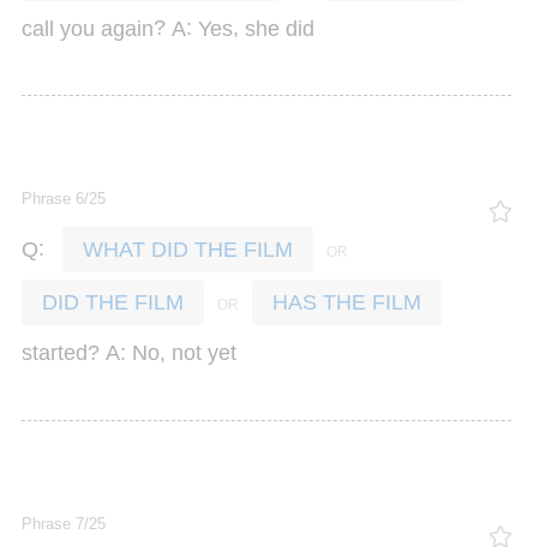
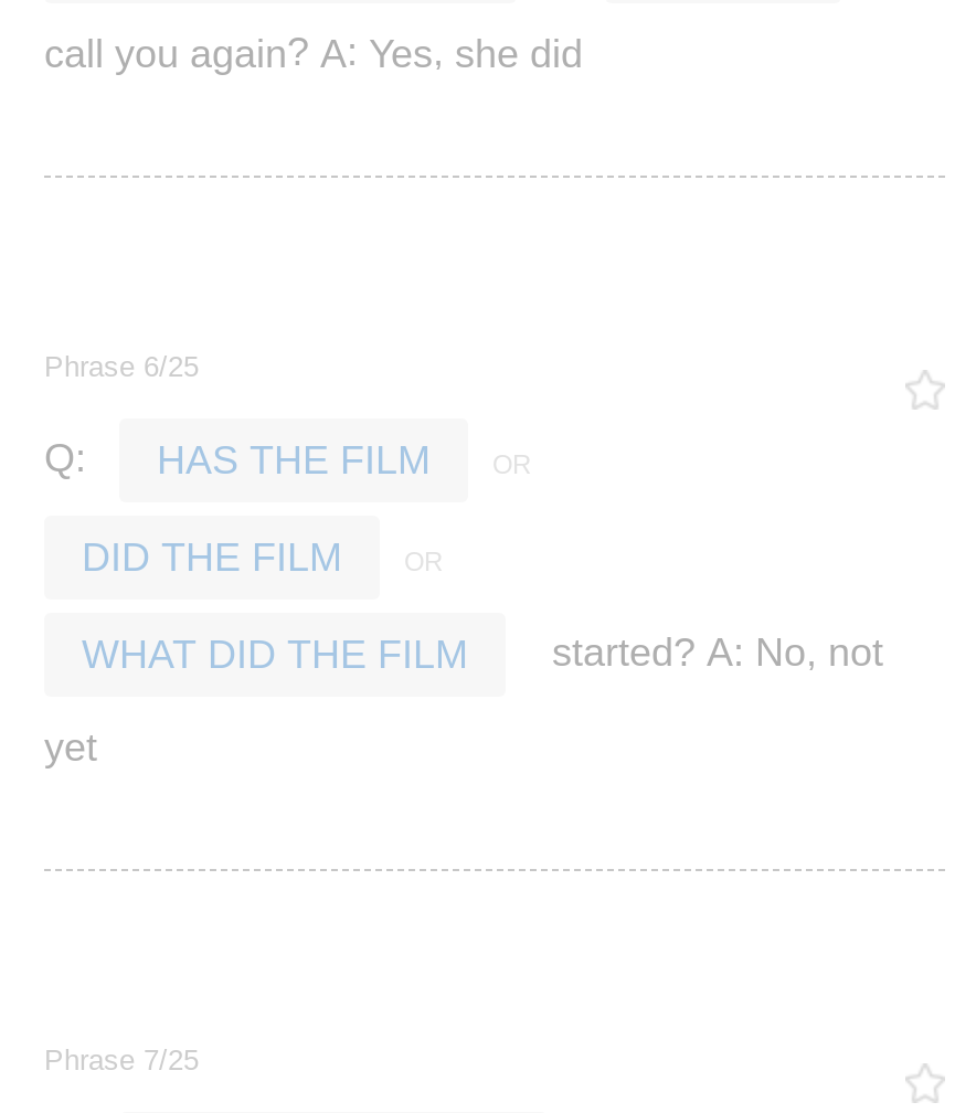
moved [83,238,293,262] -> [82,632,468,677]: WHAT DID THE FILM
none -> [552,630,883,676] started? A: No, not
moved [42,291,421,315] -> [82,438,431,579]: DID THE FILM | HAS THE FILM
[22,340,236,365] started? A: No, not yet -> [44,725,97,769] yet

